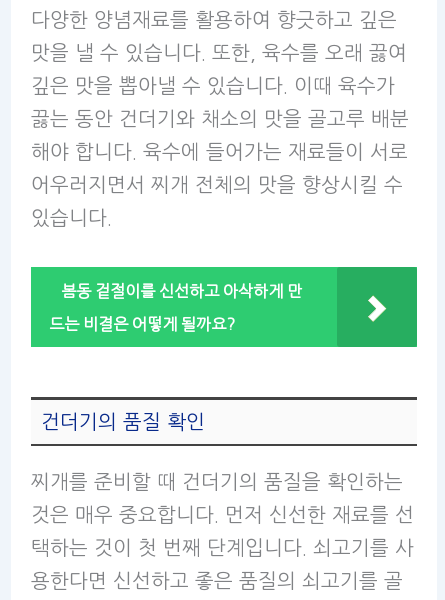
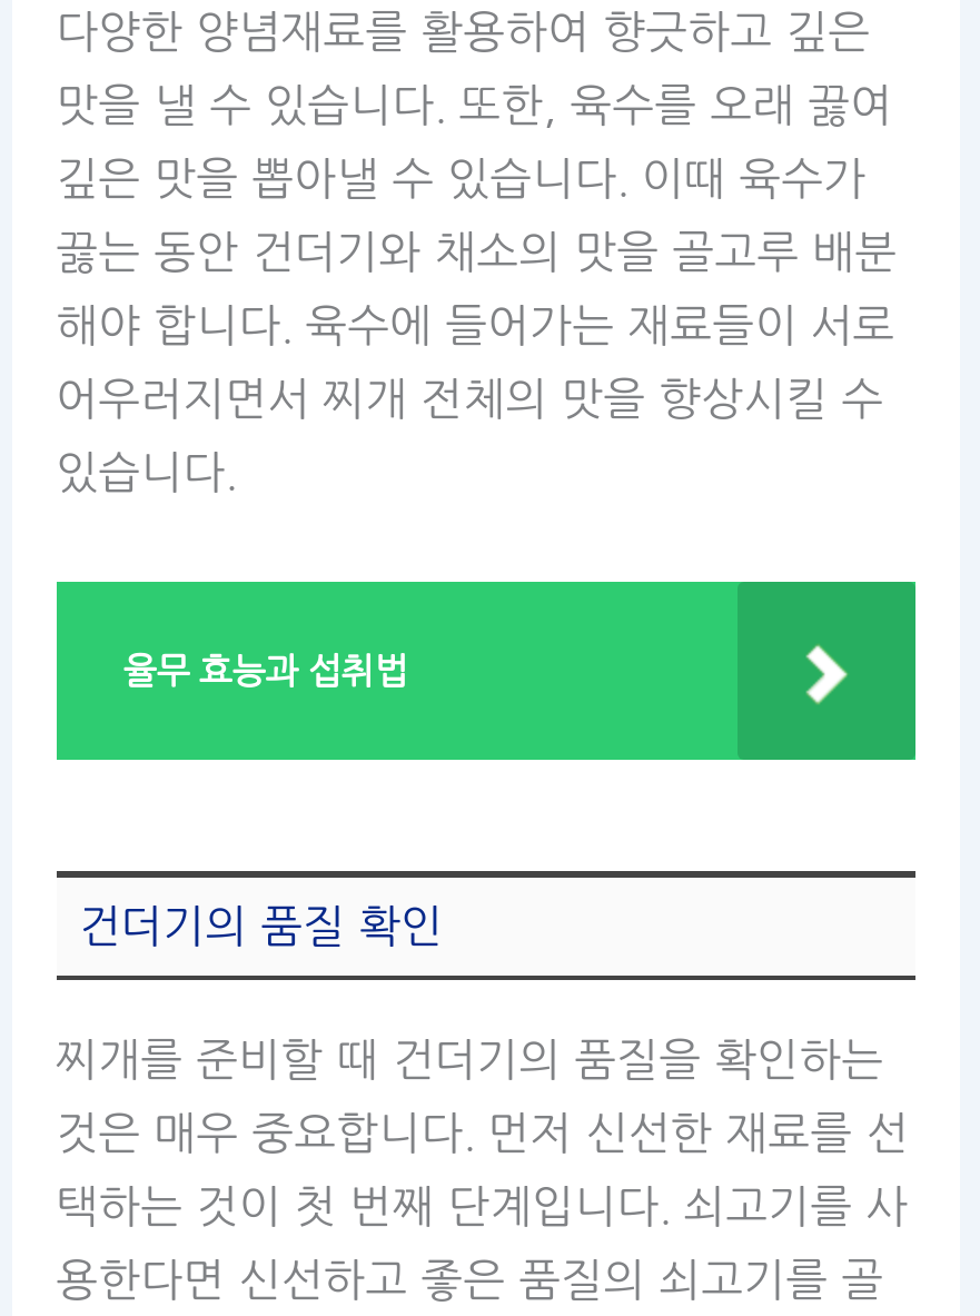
[49,283,302,332] 봄동 겉절이를 신선하고 아삭하게 만 | 드는 비결은 어떻게 될까요? -> [123,653,408,688] 율무 효능과 섭취법

